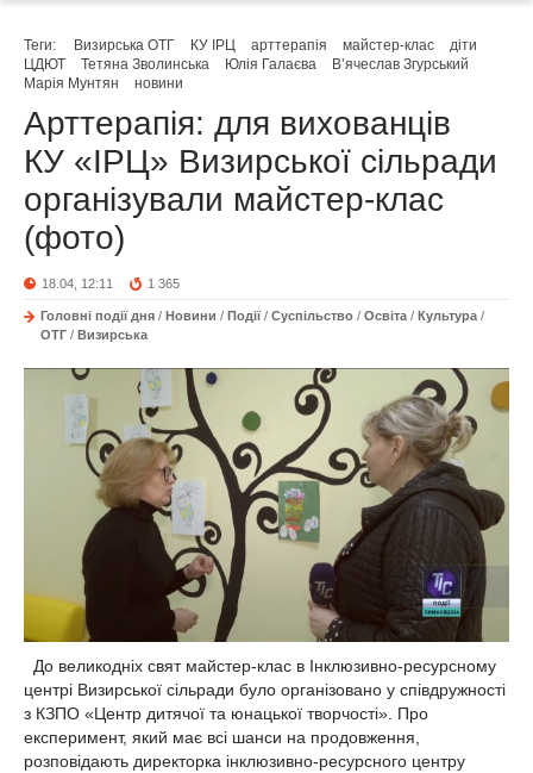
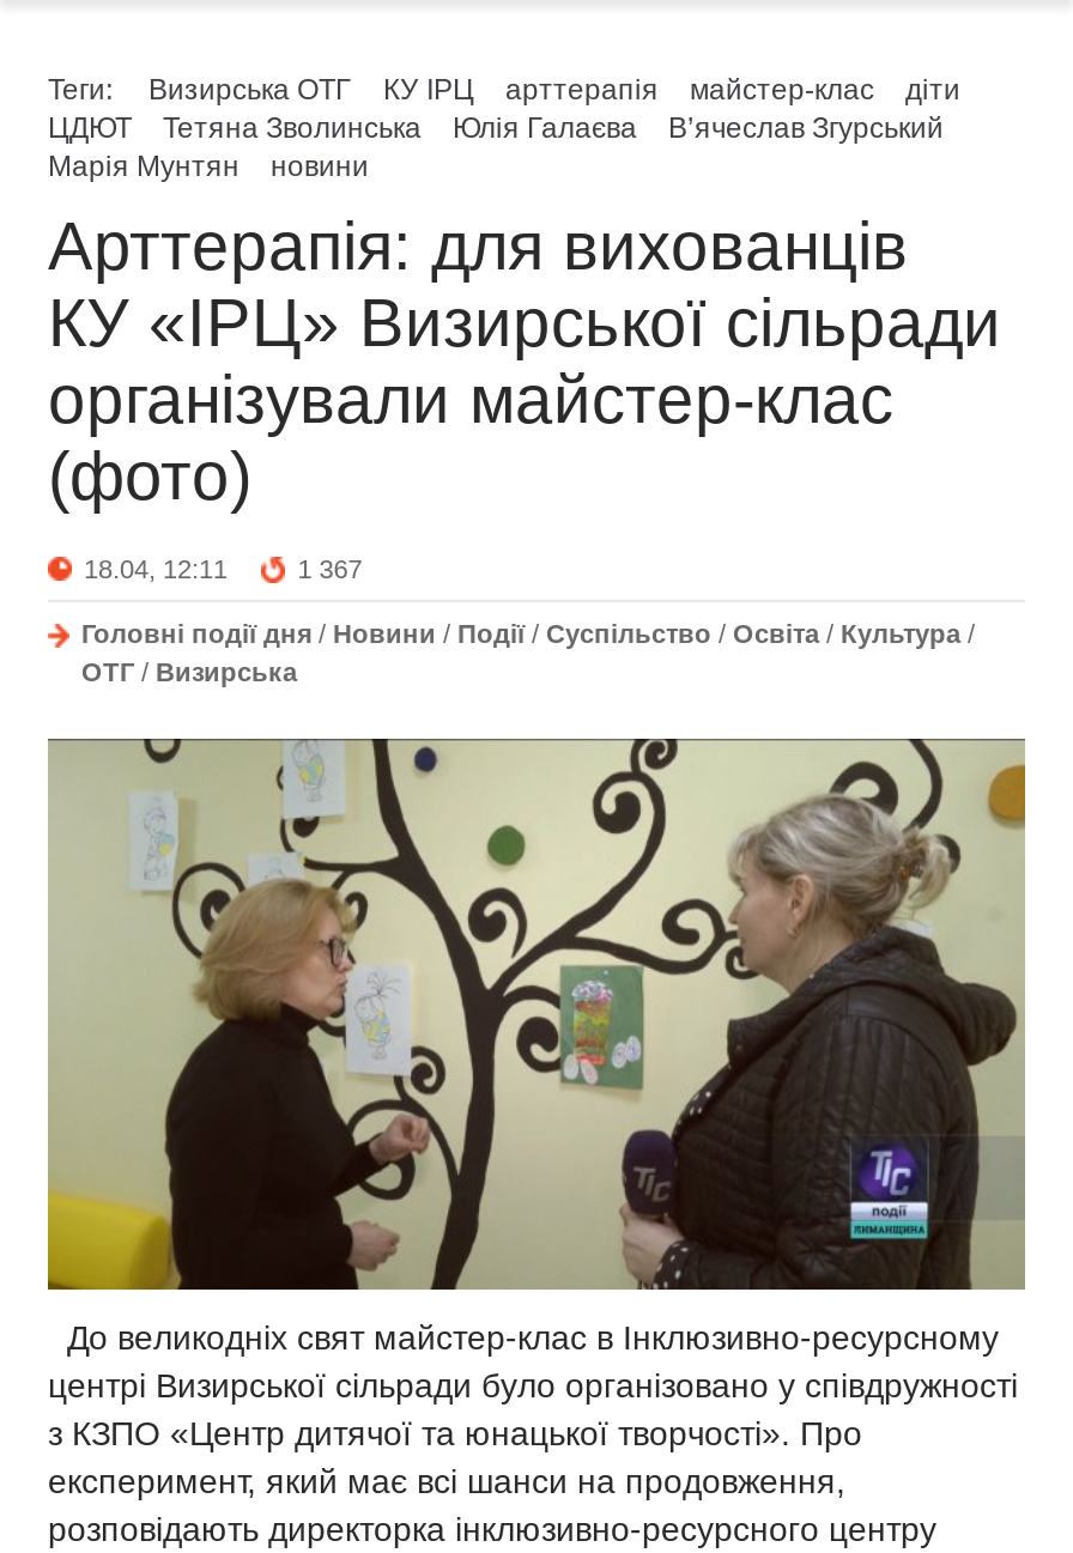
[148,276,180,291] 1 365 -> [297,554,362,583] 1 367

